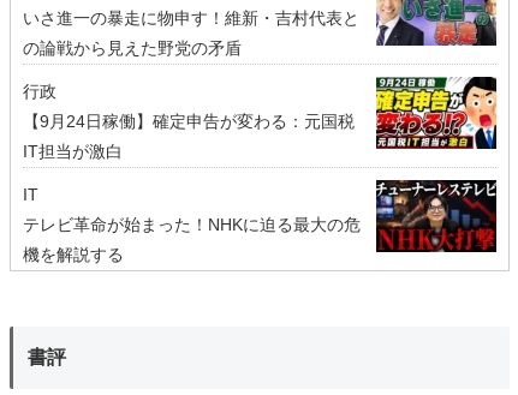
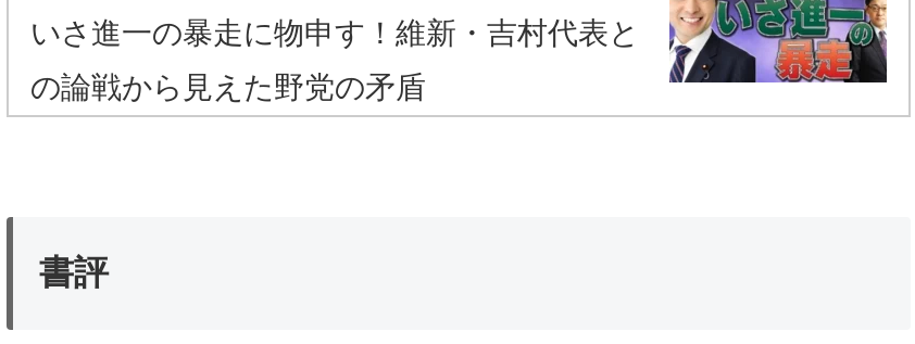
[23,76,498,264] [image] | 行政 | 【9月24日稼働】確定申告が変わる：元国税 | IT担当が激白 | IT | テレビ革命が始まった！NHKに迫る最大の危 | 機を解説する -> none
[375,179,498,253] [image] -> none

